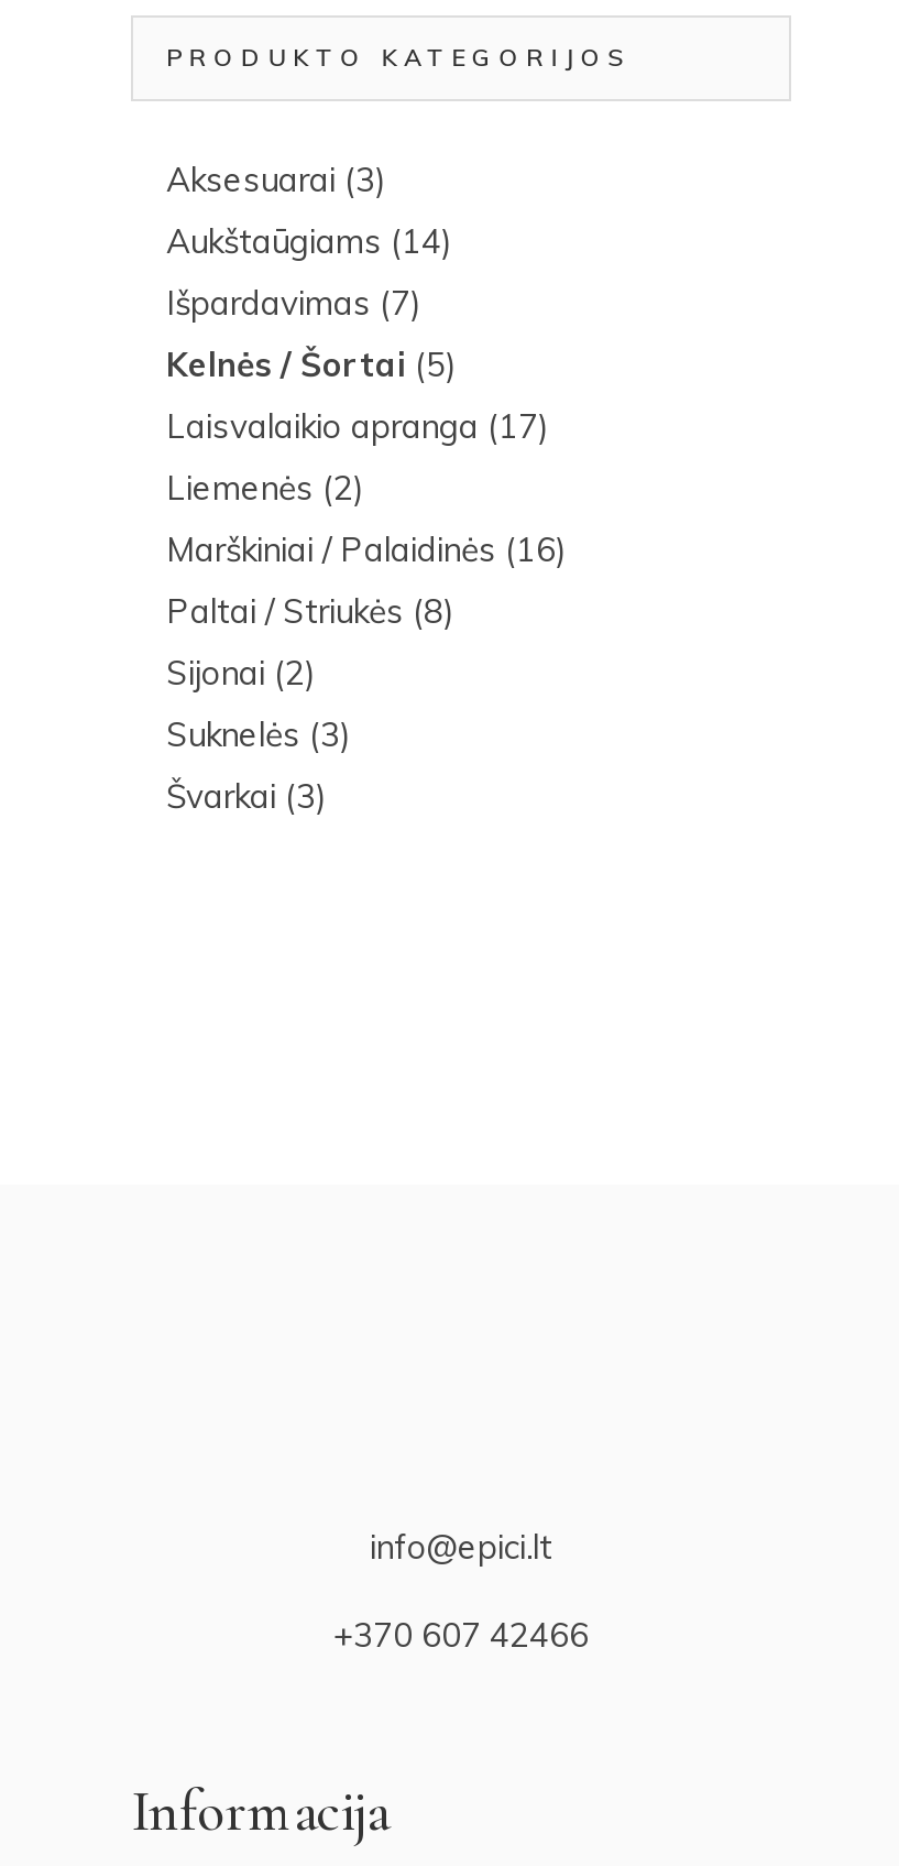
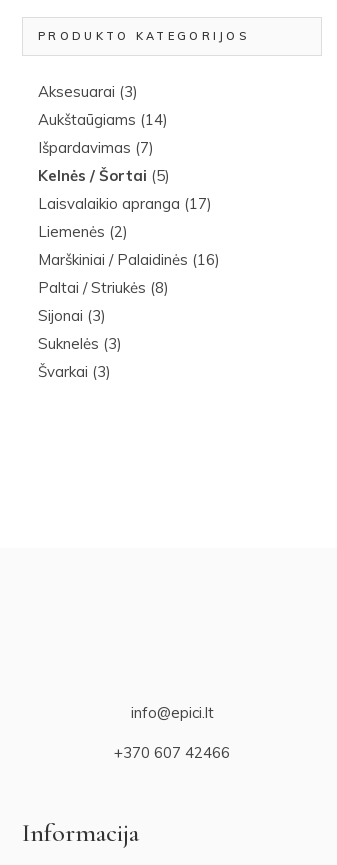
[166,652,316,694] Sijonai (2) -> [38,306,106,325] Sijonai (3)

